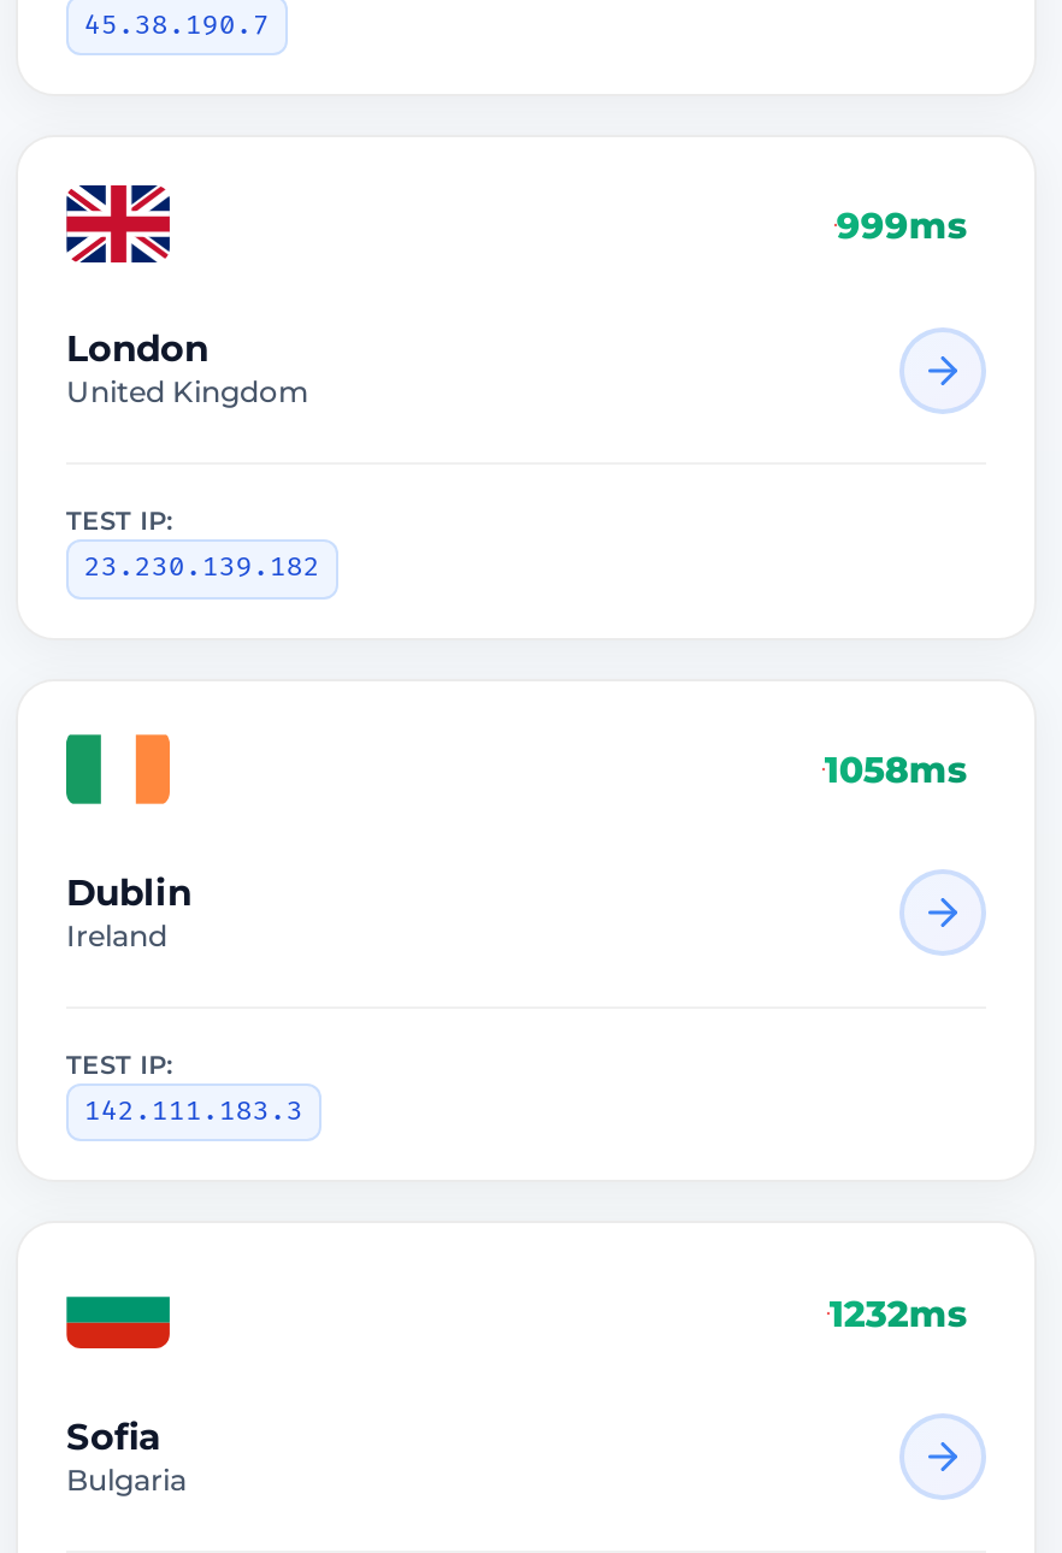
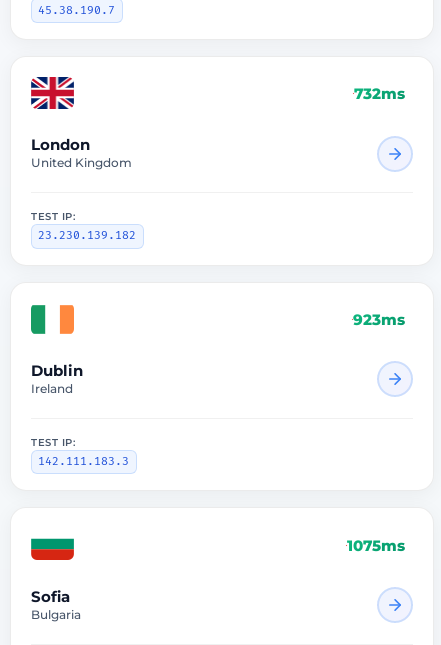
[836,202,966,248] 999ms -> [354,84,405,103] 732ms
[824,746,966,791] 1058ms -> [353,310,405,329] 923ms
[829,1289,966,1335] 1232ms -> [347,535,405,554] 1075ms

